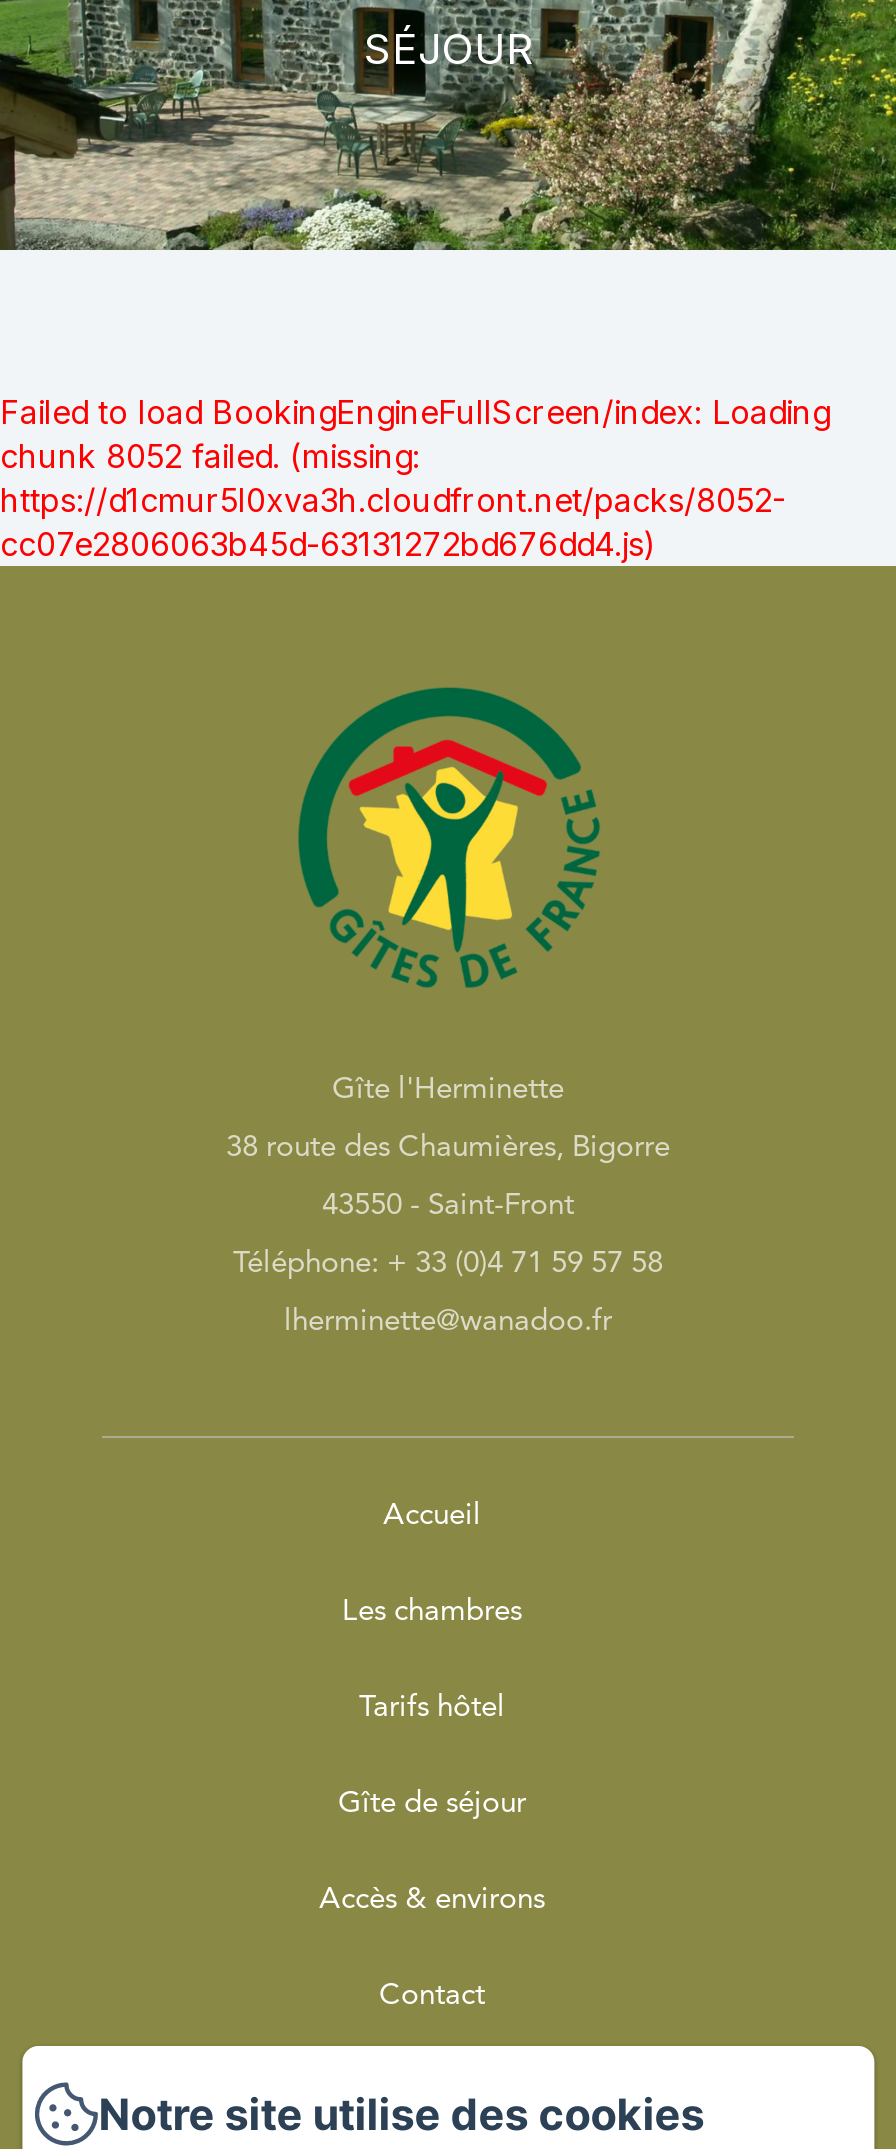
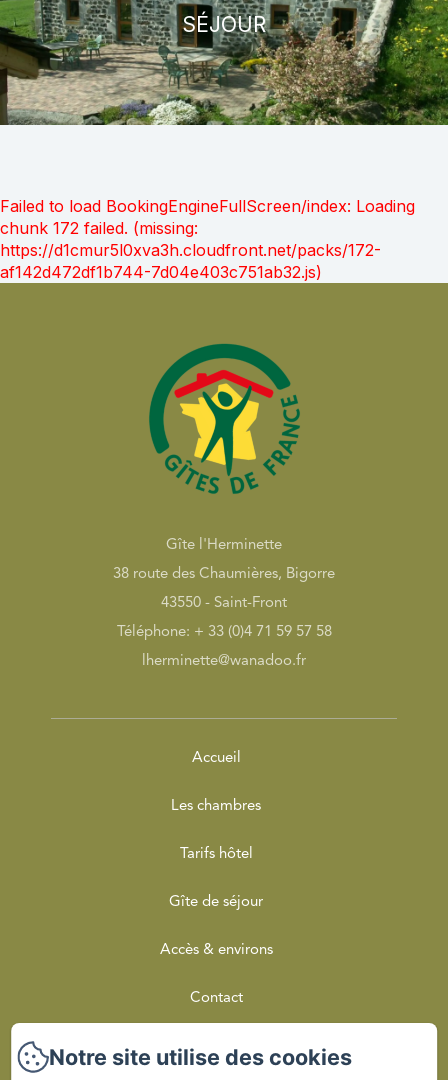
[0,436,786,564] chunk 8052 failed. (missing: | https://d1cmur5l0xva3h.cloudfront.net/packs/8052- | cc07e2806063b45d-63131272bd676dd4.js) -> [0,218,381,282] chunk 172 failed. (missing: | https://d1cmur5l0xva3h.cloudfront.net/packs/172- | af142d472df1b744-7d04e403c751ab32.js)

